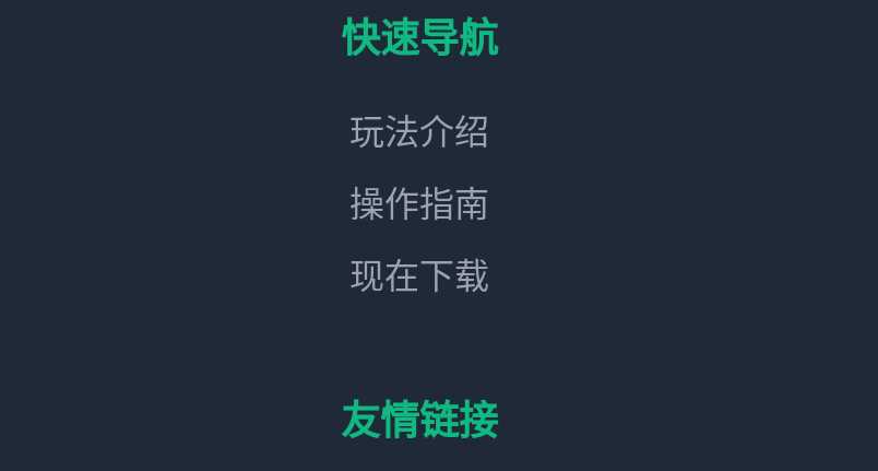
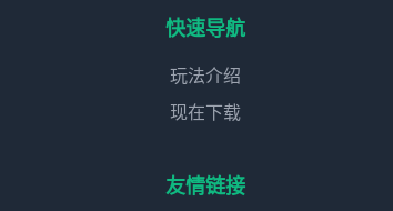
[349,180,489,224] 操作指南 -> none

